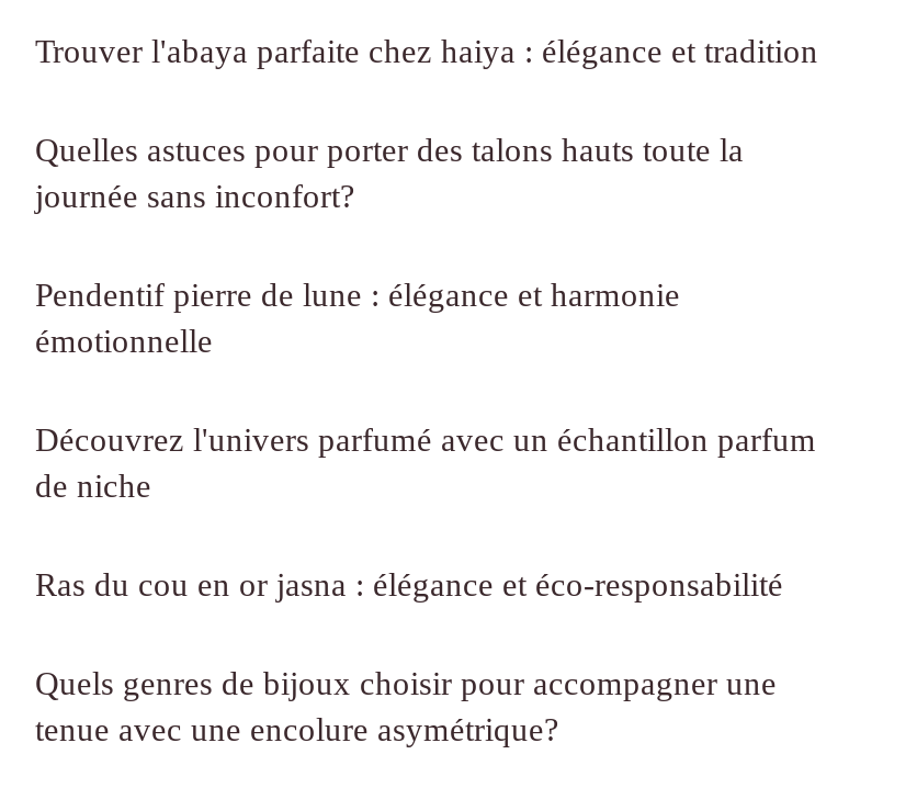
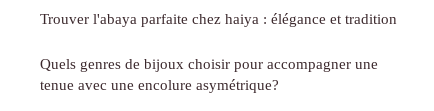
[35,131,816,603] Quelles astuces pour porter des talons hauts toute la | journée sans inconfort? | Pendentif pierre de lune : élégance et harmonie | émotionnelle | Découvrez l'univers parfumé avec un échantillon parfum | de niche | Ras du cou en or jasna : élégance et éco-responsabilité -> none

